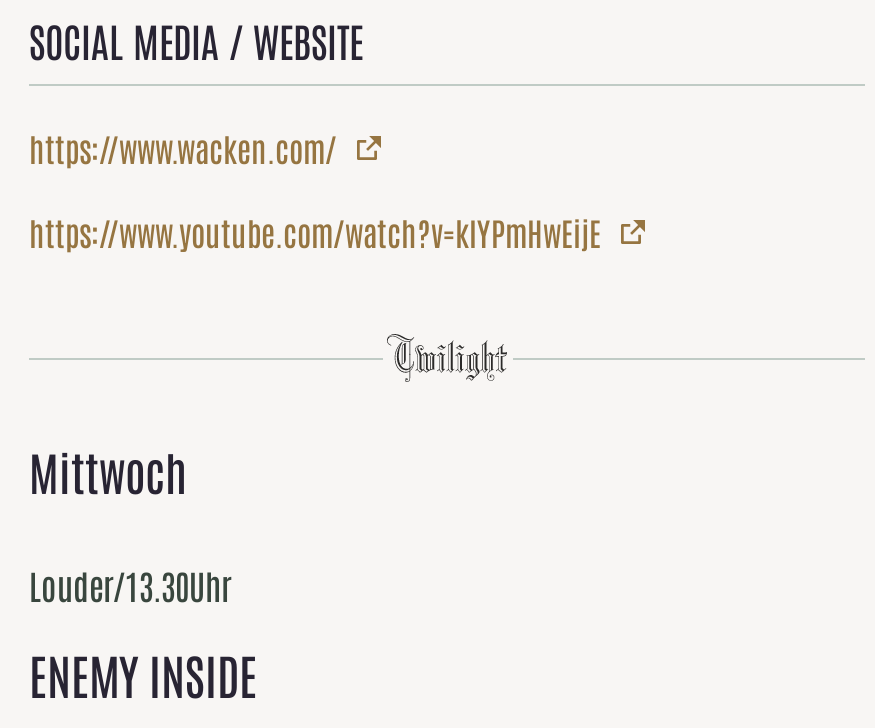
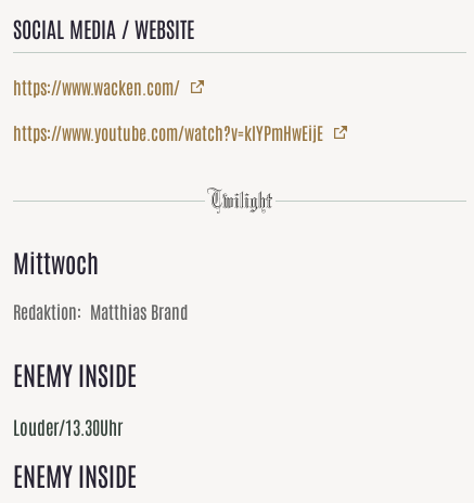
none -> [13,300,188,390] Redaktion: Matthias Brand | ENEMY INSIDE

